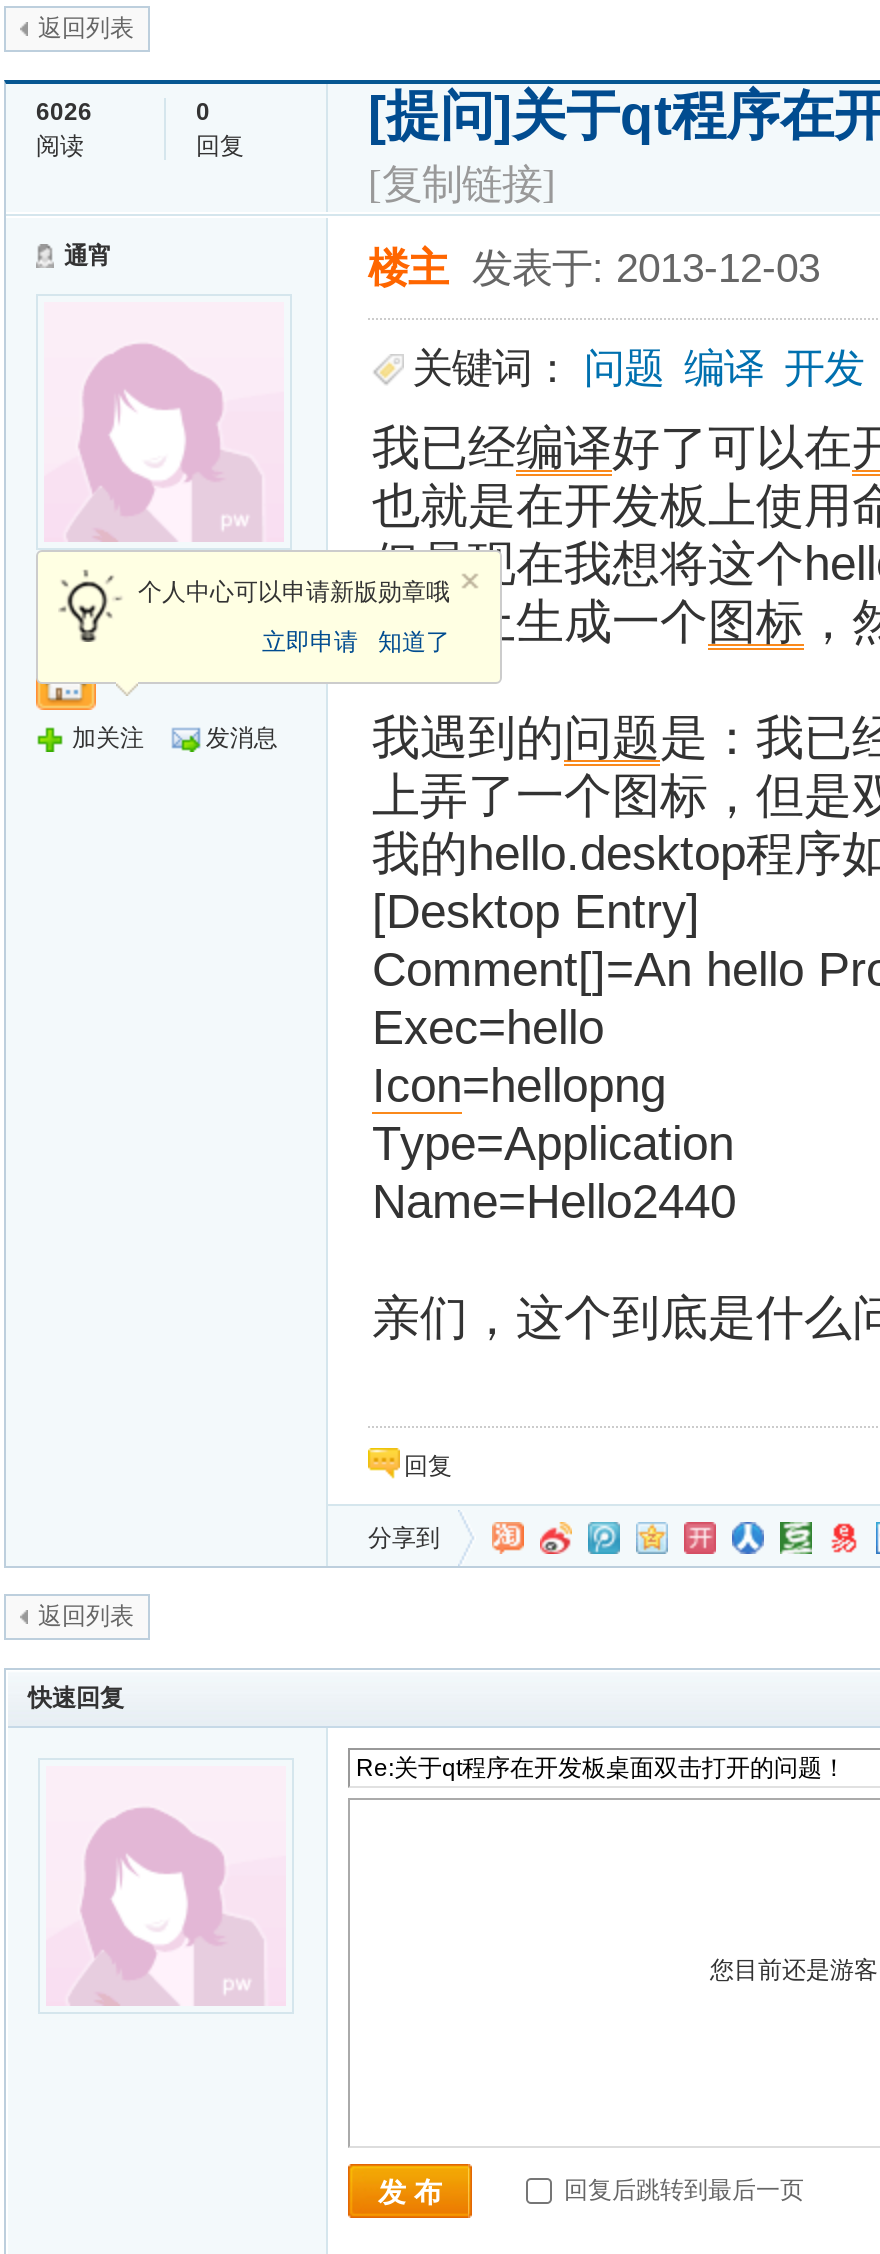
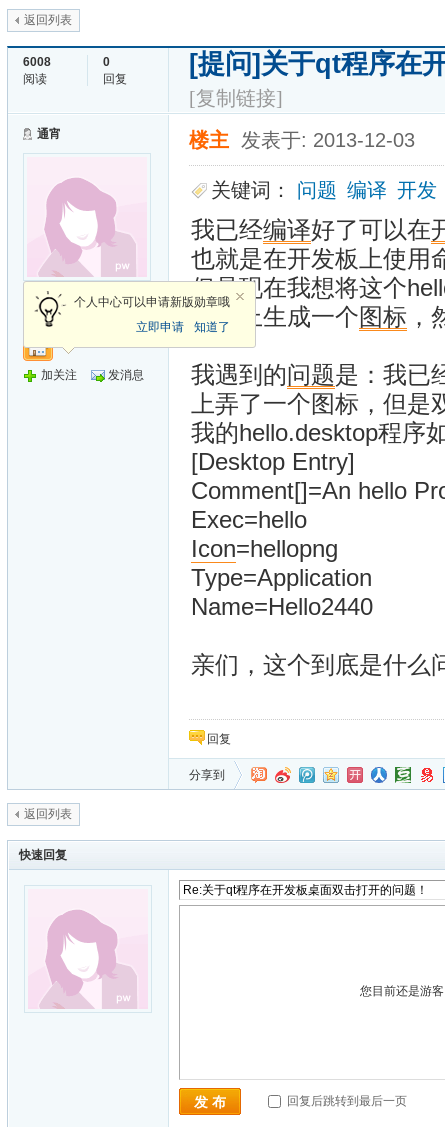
[36,98,92,126] 6026 -> [23,55,51,69] 6008

